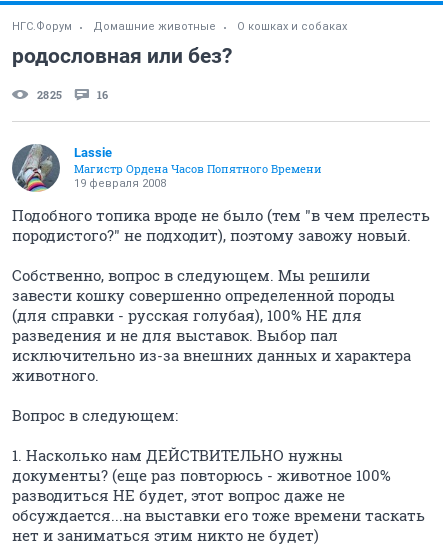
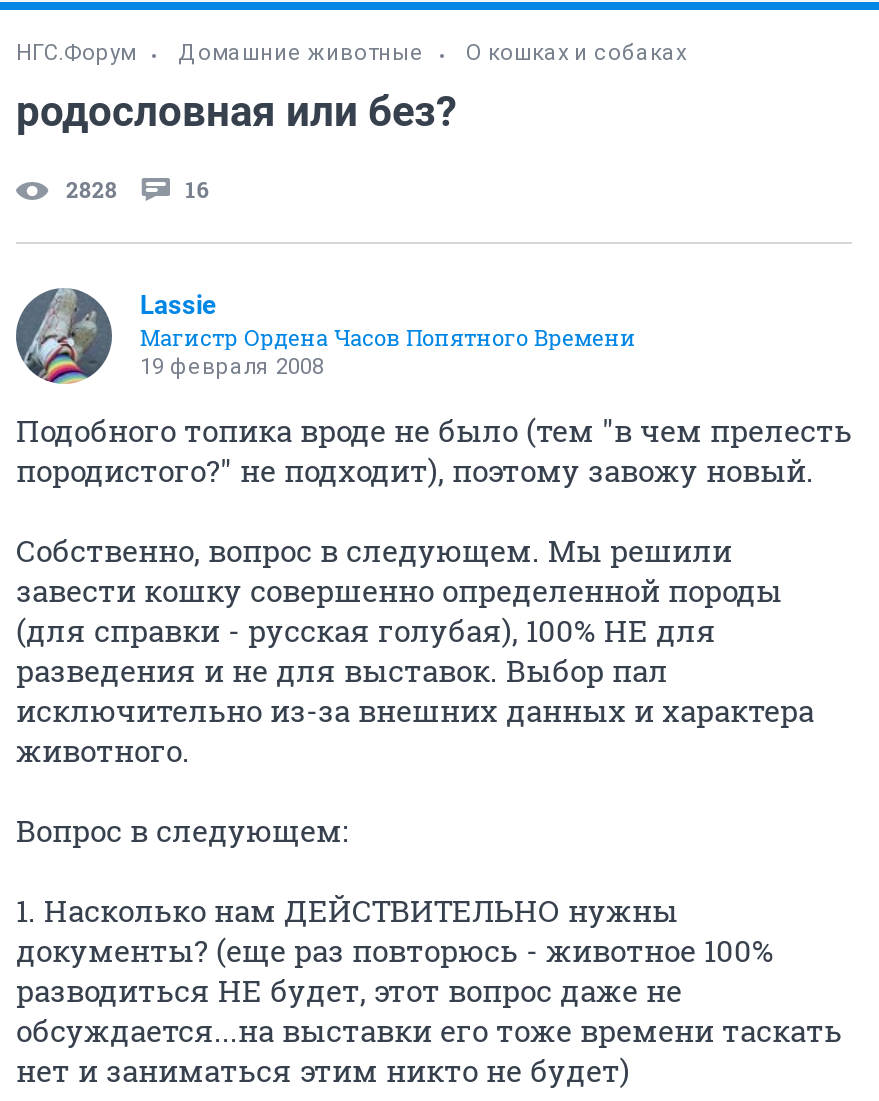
[37,87,63,102] 2825 -> [66,174,118,204] 2828

